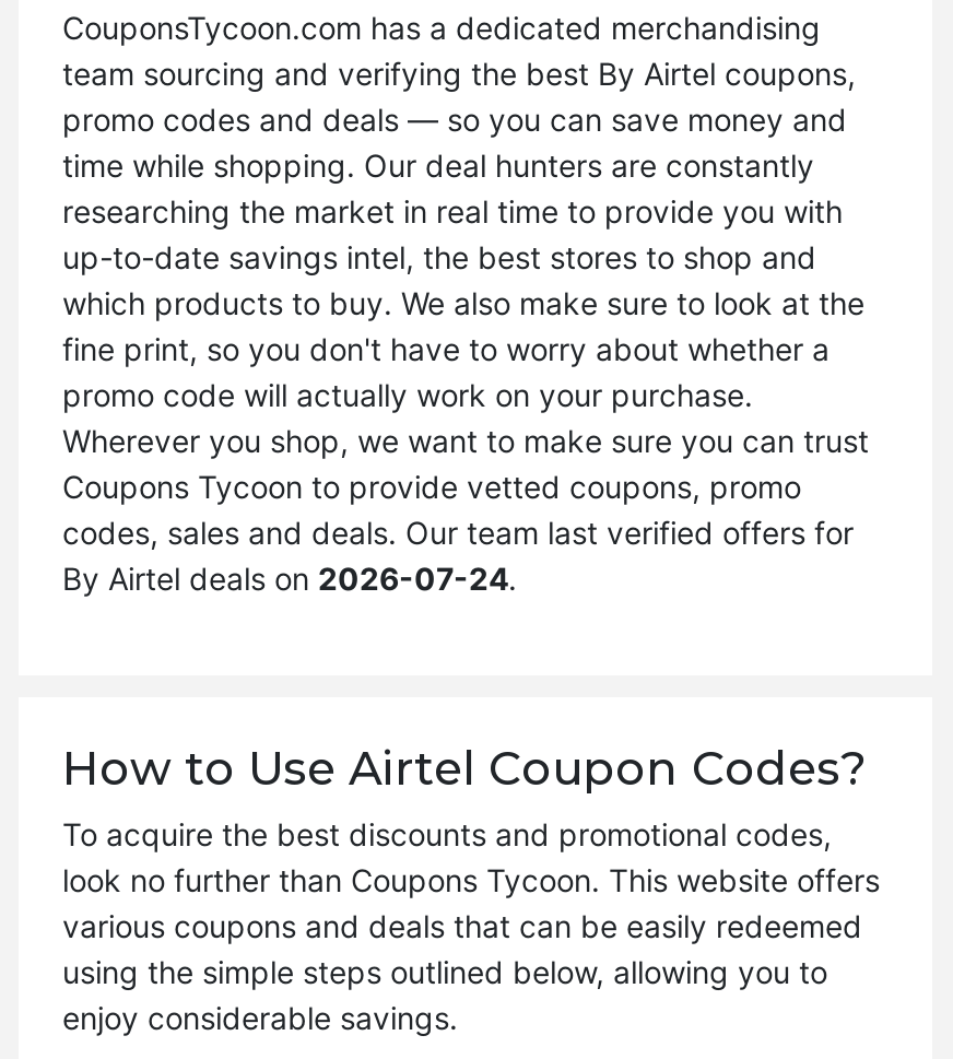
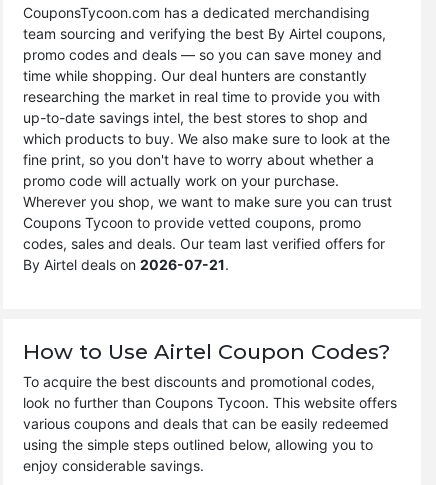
[62,560,517,597] By Airtel deals on 2026-07-24. -> [23,256,229,273] By Airtel deals on 2026-07-21.

